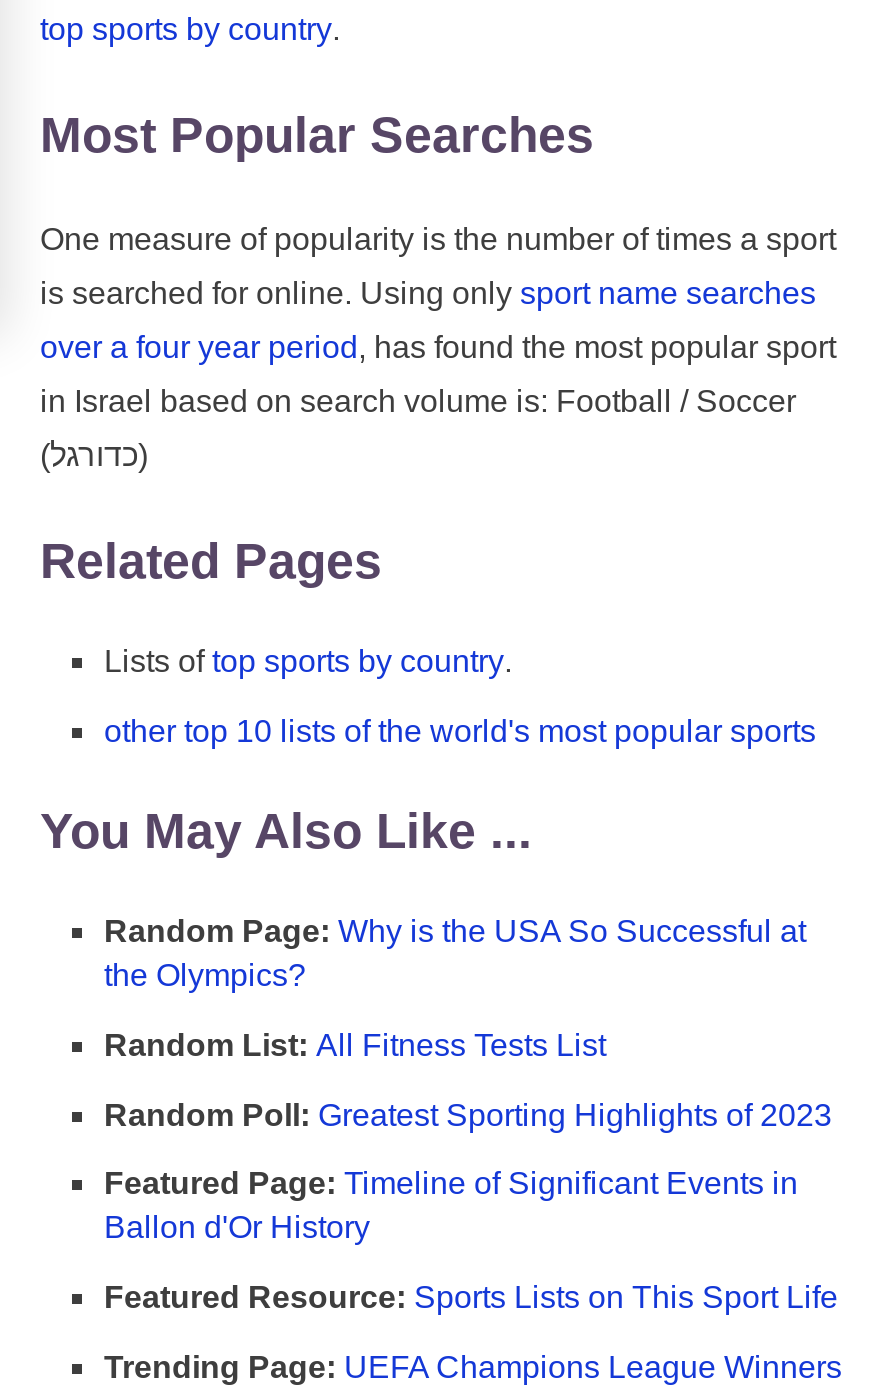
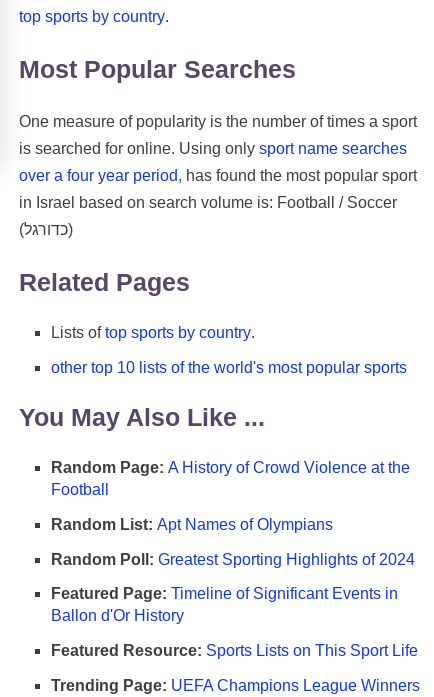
[104,914,806,992] Random Page: Why is the USA So Successful at | the Olympics? -> [51,459,410,498] Random Page: A History of Crowd Violence at the | Football
[104,1028,606,1062] Random List: All Fitness Tests List -> [51,516,333,533] Random List: Apt Names of Olympians
[104,1097,832,1131] Random Poll: Greatest Sporting Highlights of 2023 -> [51,551,415,568] Random Poll: Greatest Sporting Highlights of 2024

